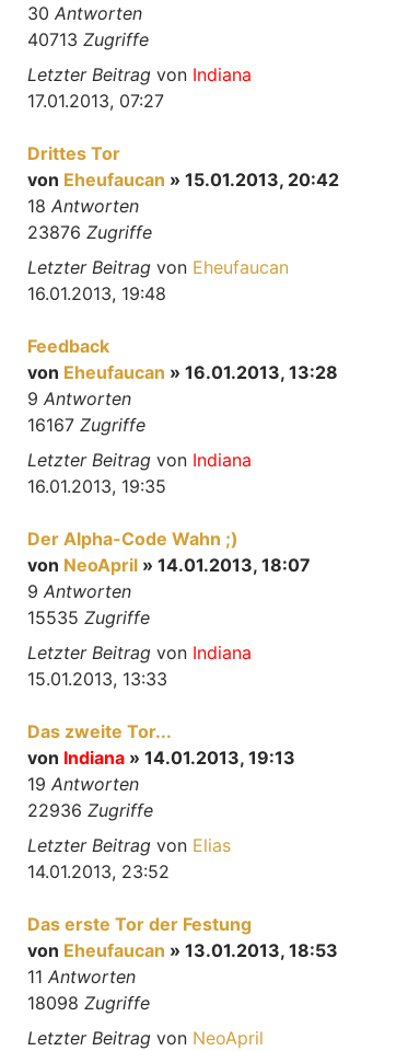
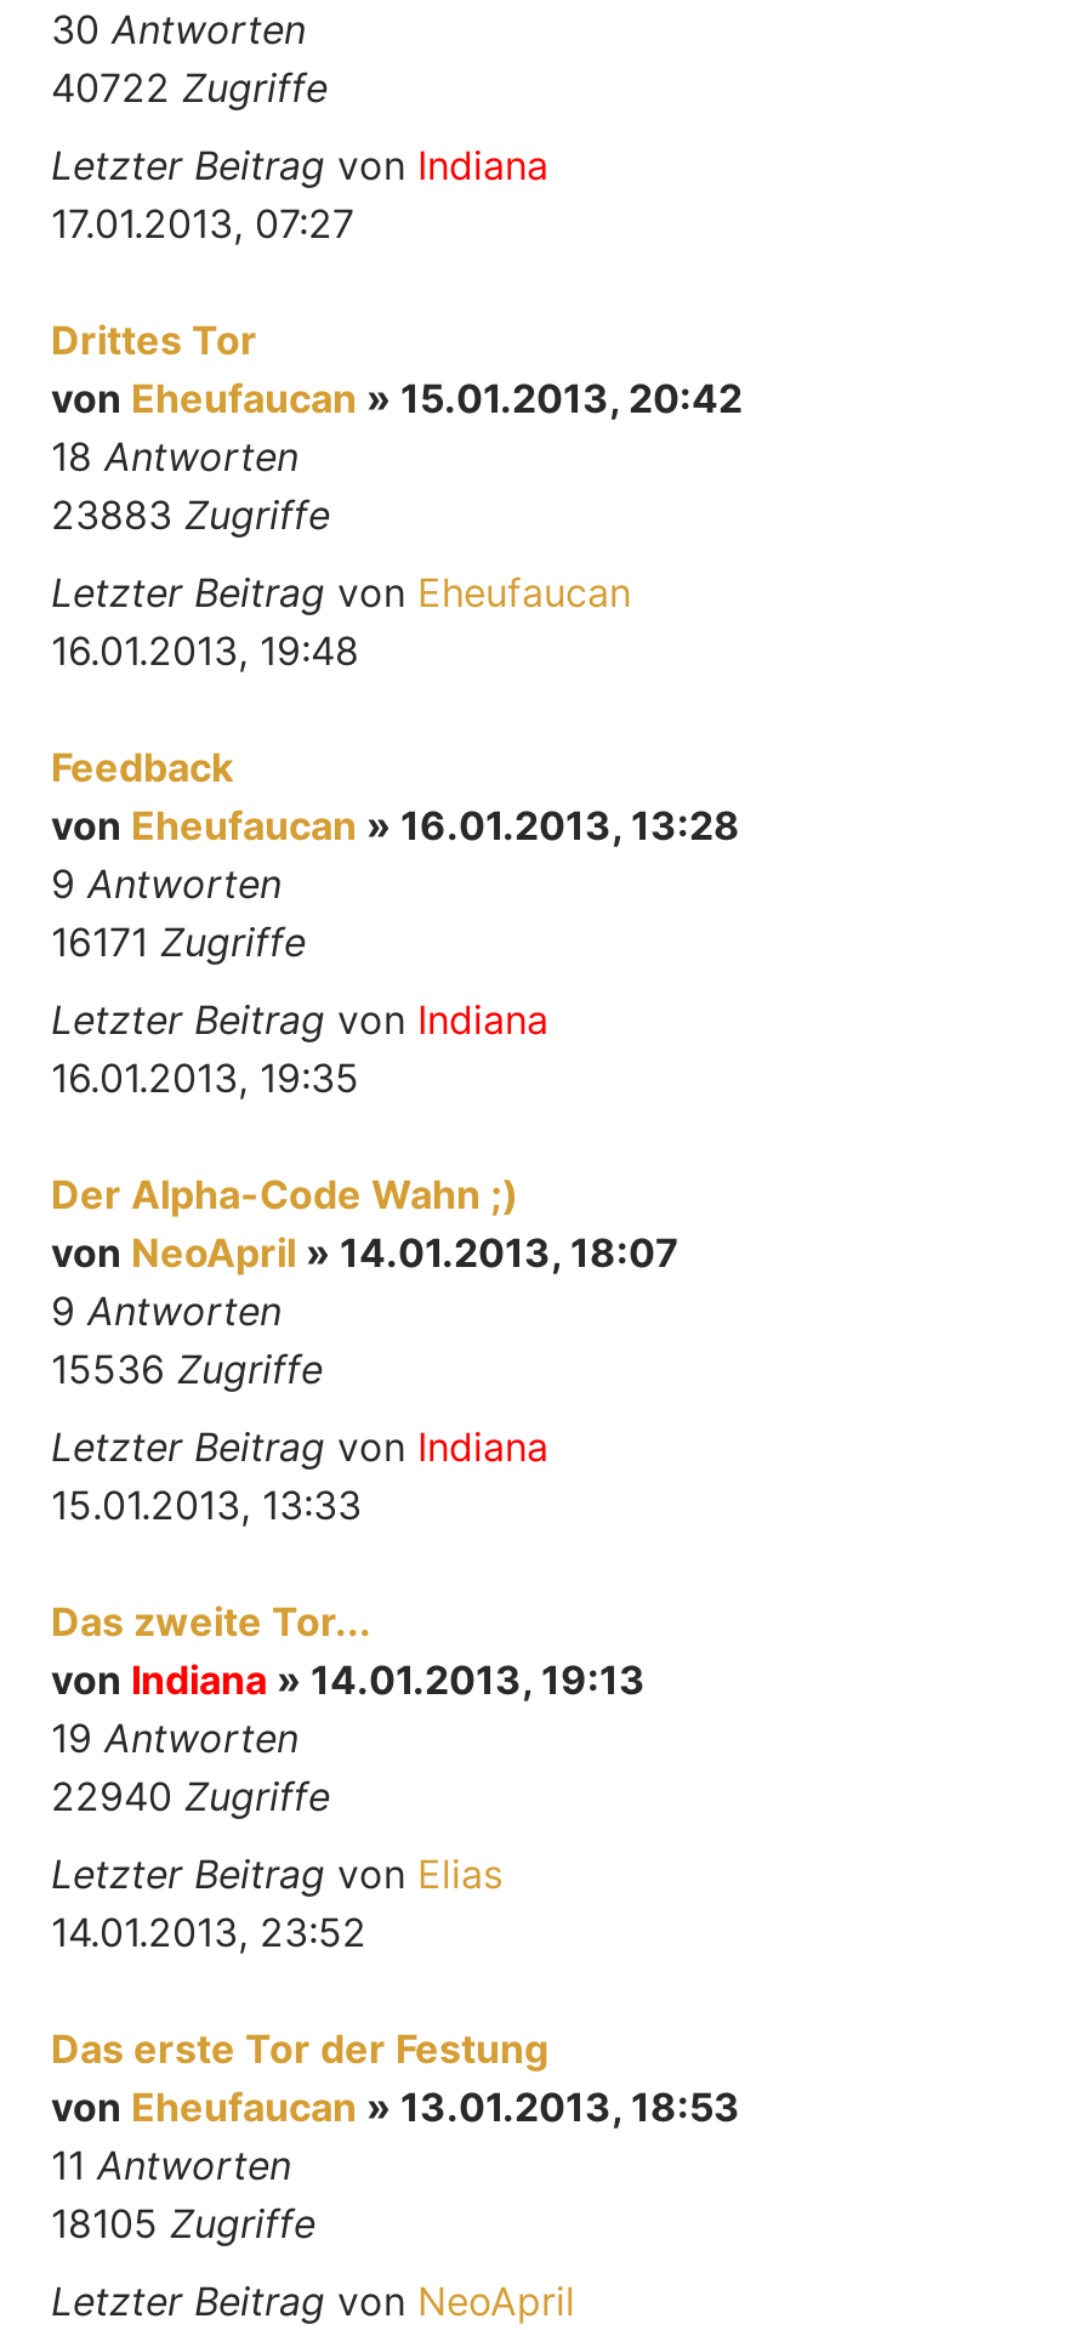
[27,28,149,50] 40713 Zugriffe -> [51,63,328,112] 40722 Zugriffe
[27,221,152,243] 23876 Zugriffe -> [51,490,330,539] 23883 Zugriffe
[27,414,145,436] 16167 Zugriffe -> [51,917,306,966] 16171 Zugriffe
[27,607,150,628] 15535 Zugriffe -> [51,1345,323,1393] 15536 Zugriffe
[27,799,153,821] 22936 Zugriffe -> [51,1772,330,1820] 22940 Zugriffe
[27,992,150,1014] 18098 Zugriffe -> [51,2199,315,2247] 18105 Zugriffe

